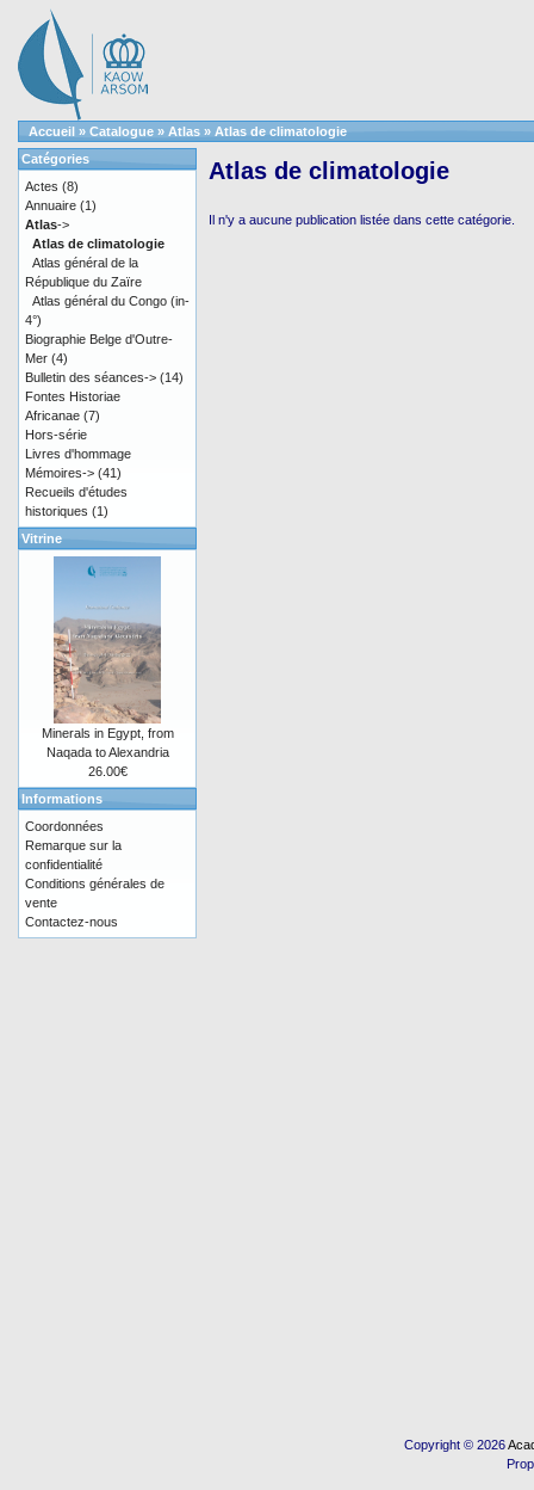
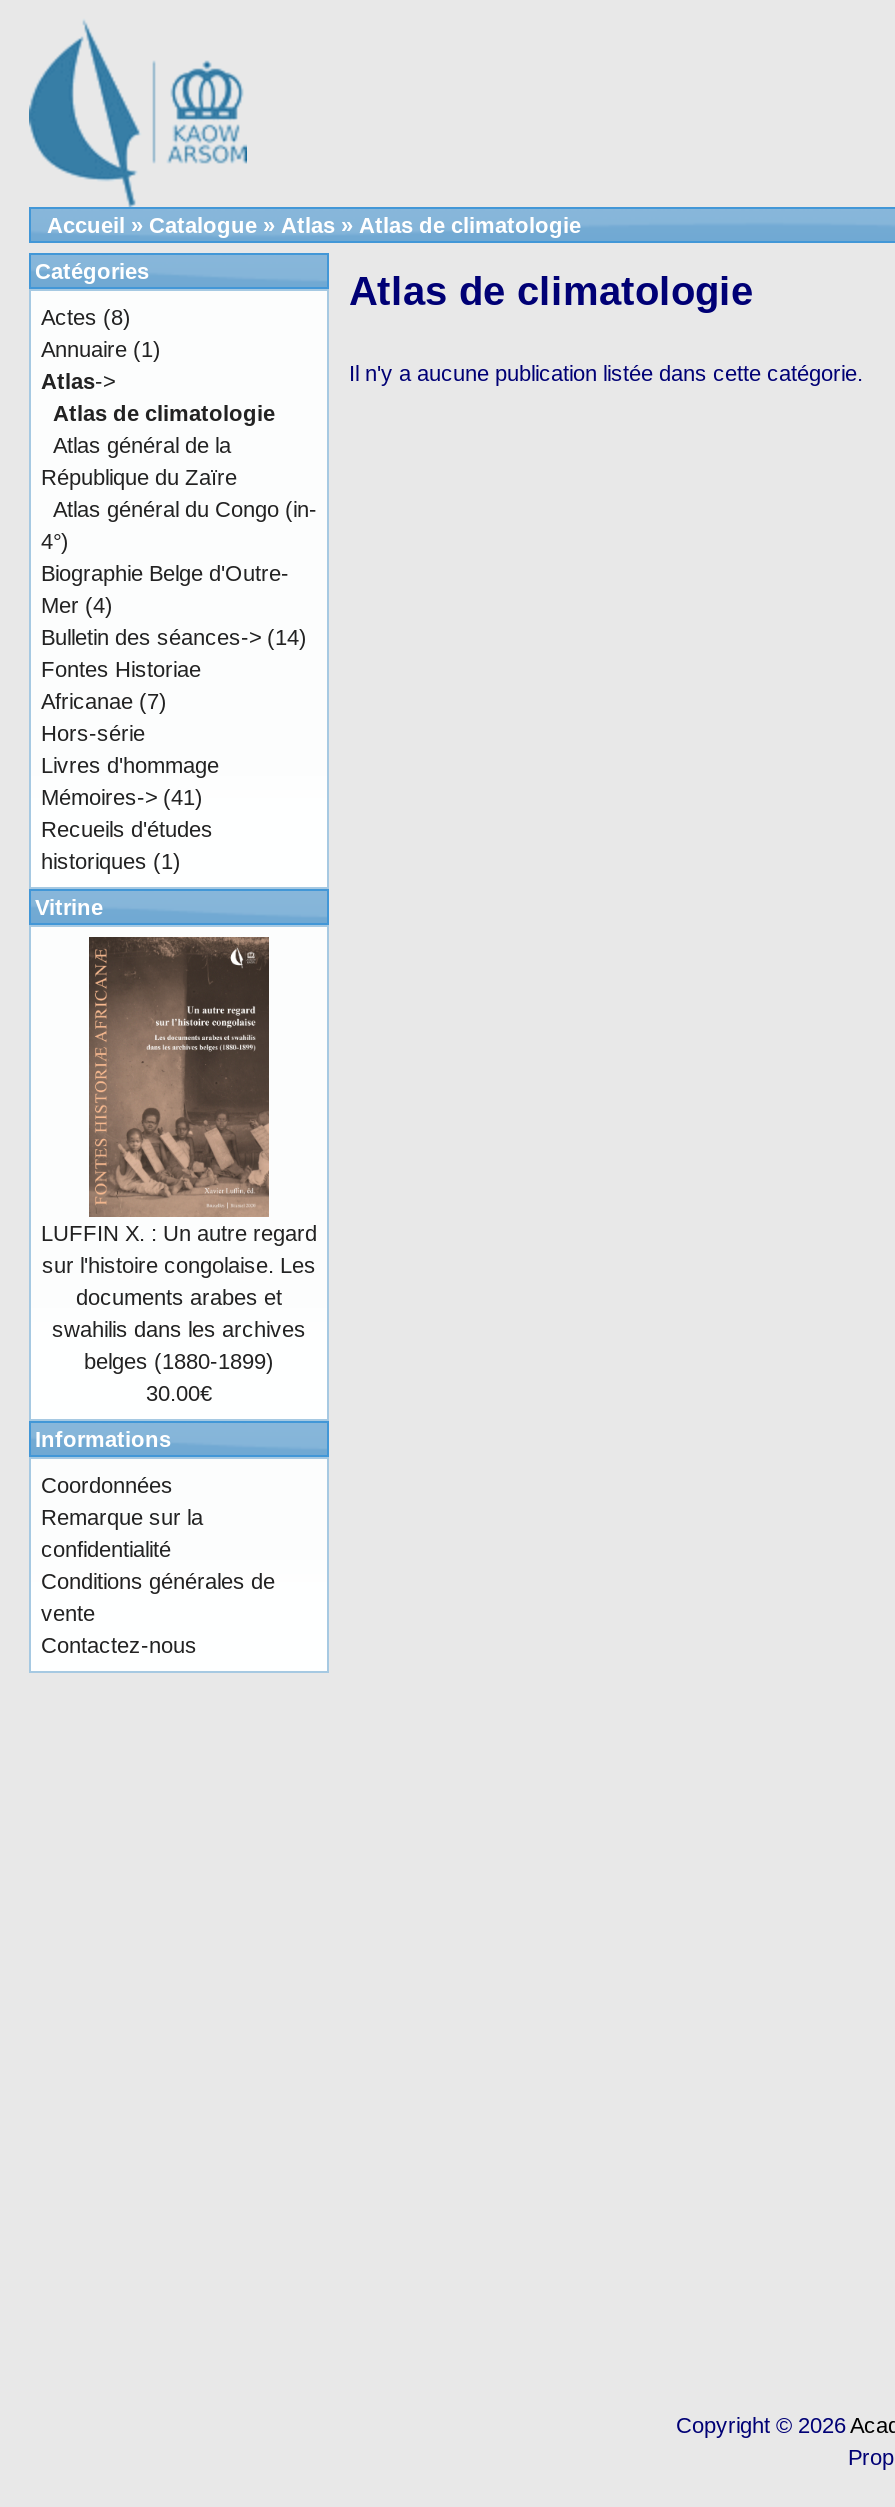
[52,555,162,660] [image] -> [87,935,271,1207] [image]
[41,726,173,778] Minerals in Egypt, from | Naqada to Alexandria | 26.00€ -> [41,1221,317,1405] LUFFIN X. : Un autre regard | sur l'histoire congolaise. Les | documents arabes et | swahilis dans les archives | belges (1880-1899) | 30.00€
moved [21,792,164,929] -> [35,1427,275,1657]: Informations | Coordonnées | Remarque sur la | confidentialité | Conditions générales de | vente | Contactez-nous

